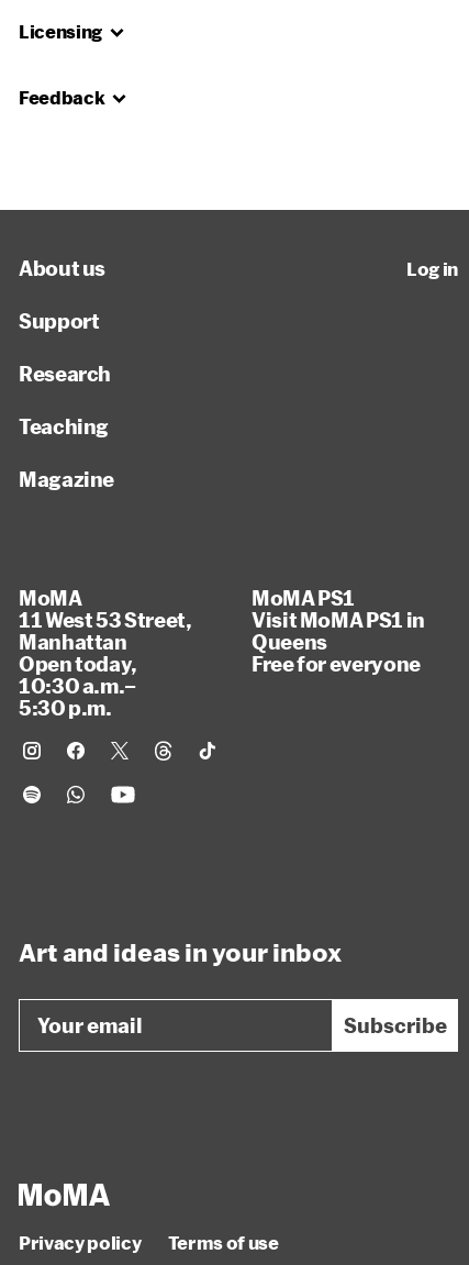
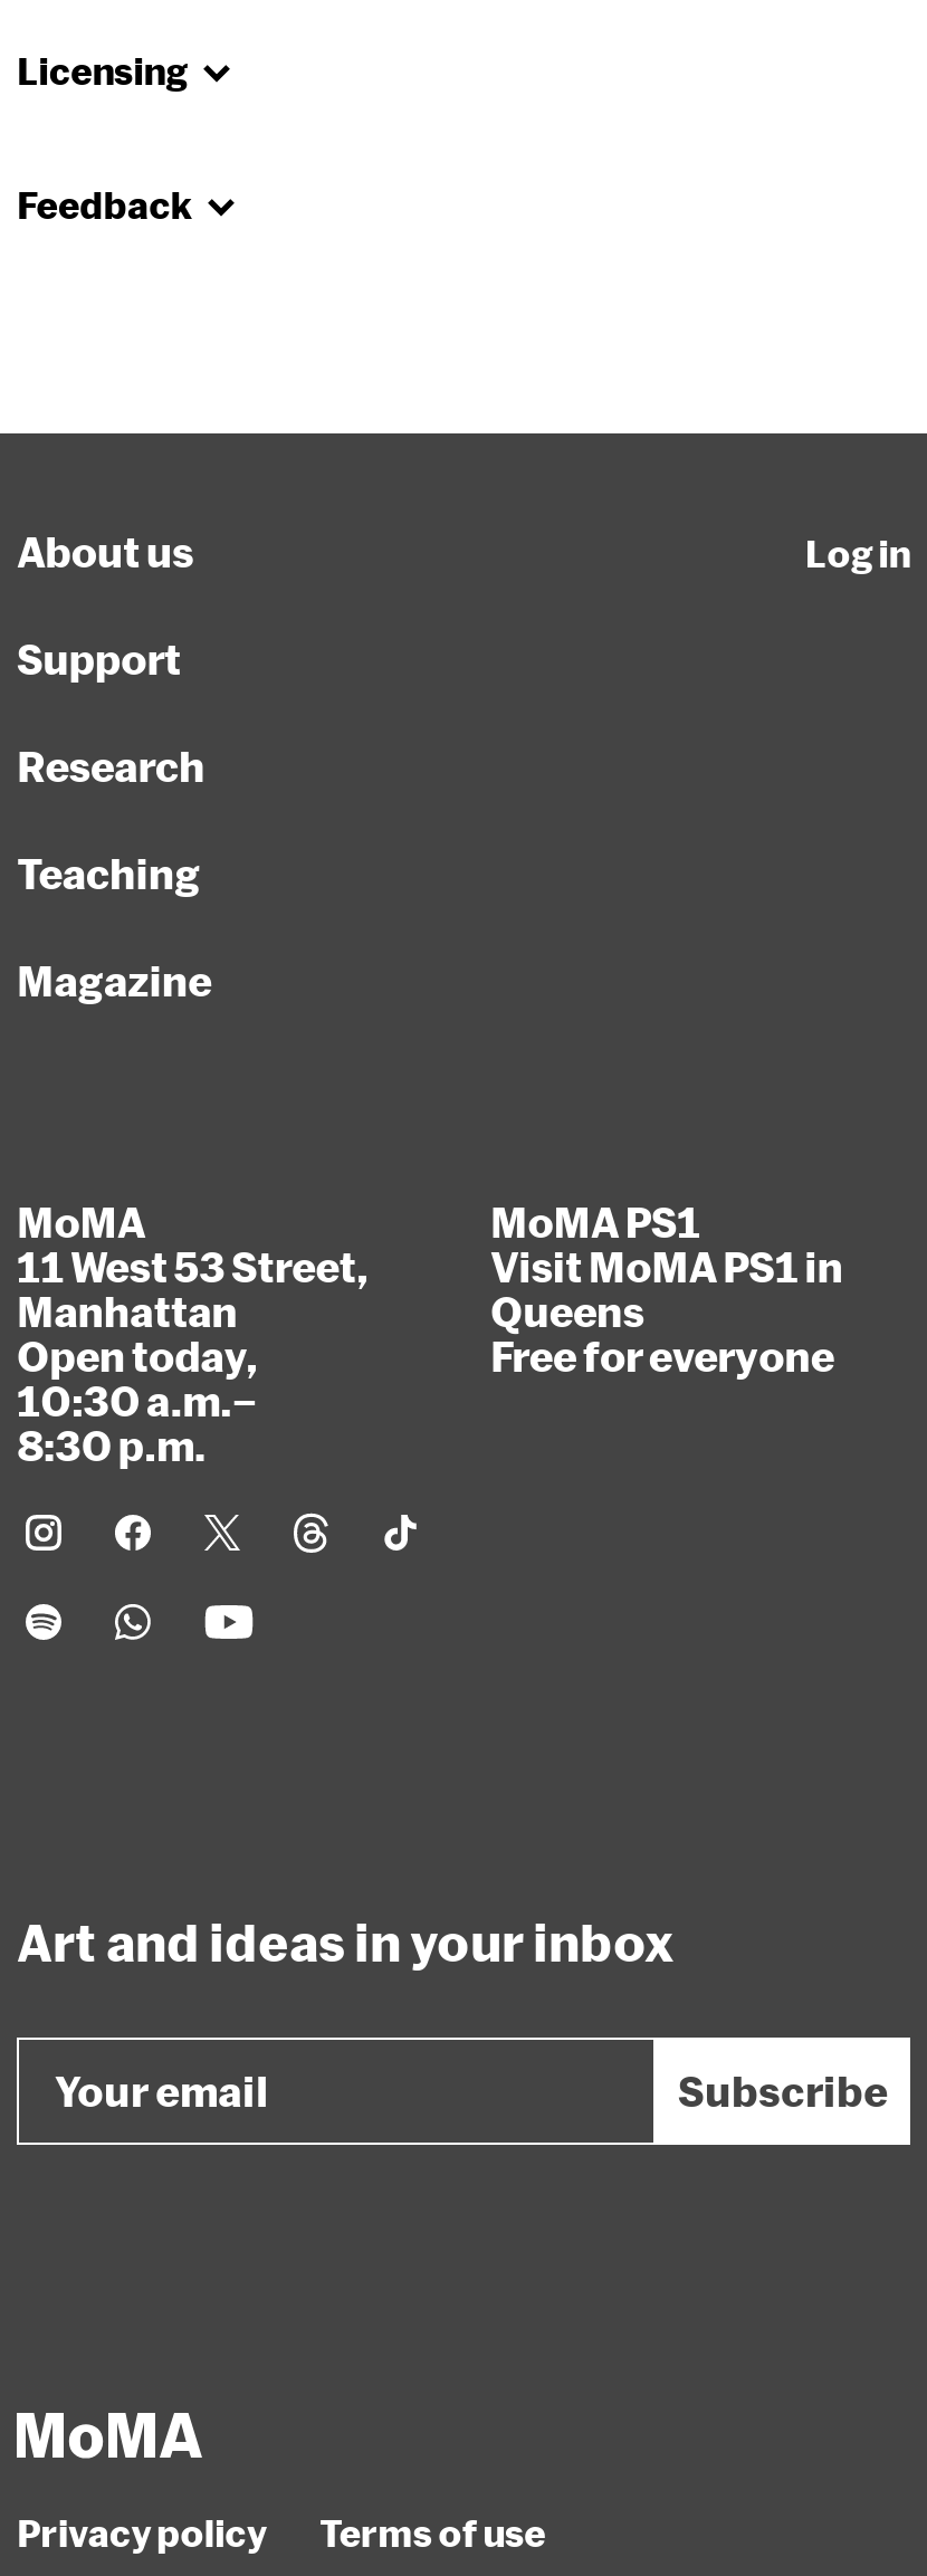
[19,696,112,720] 5:30 p.m. -> [17,1421,206,1470] 8:30 p.m.

